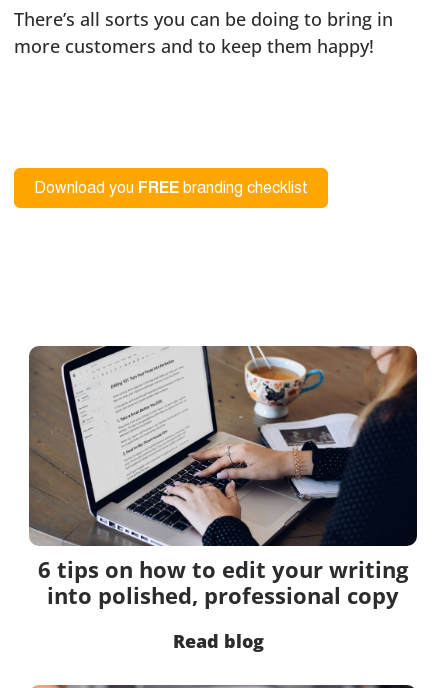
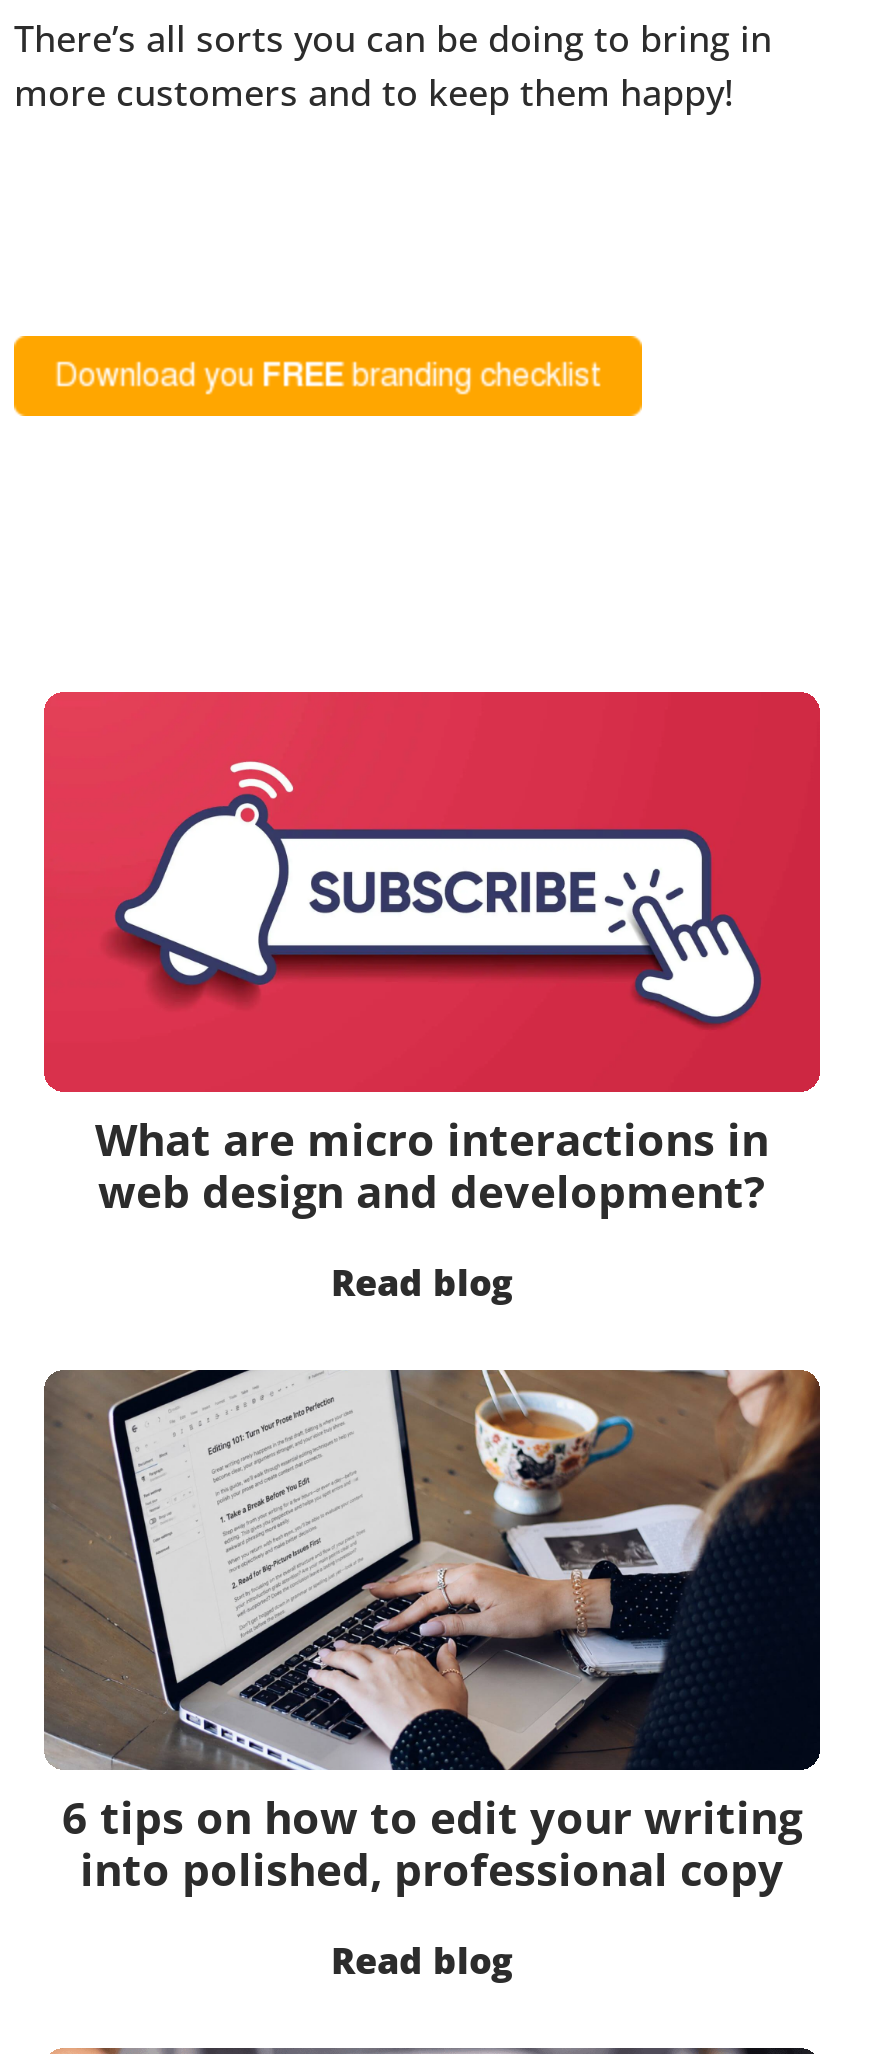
none -> [42,690,822,1306] [image] | What are micro interactions in | web design and development? | Read blog

